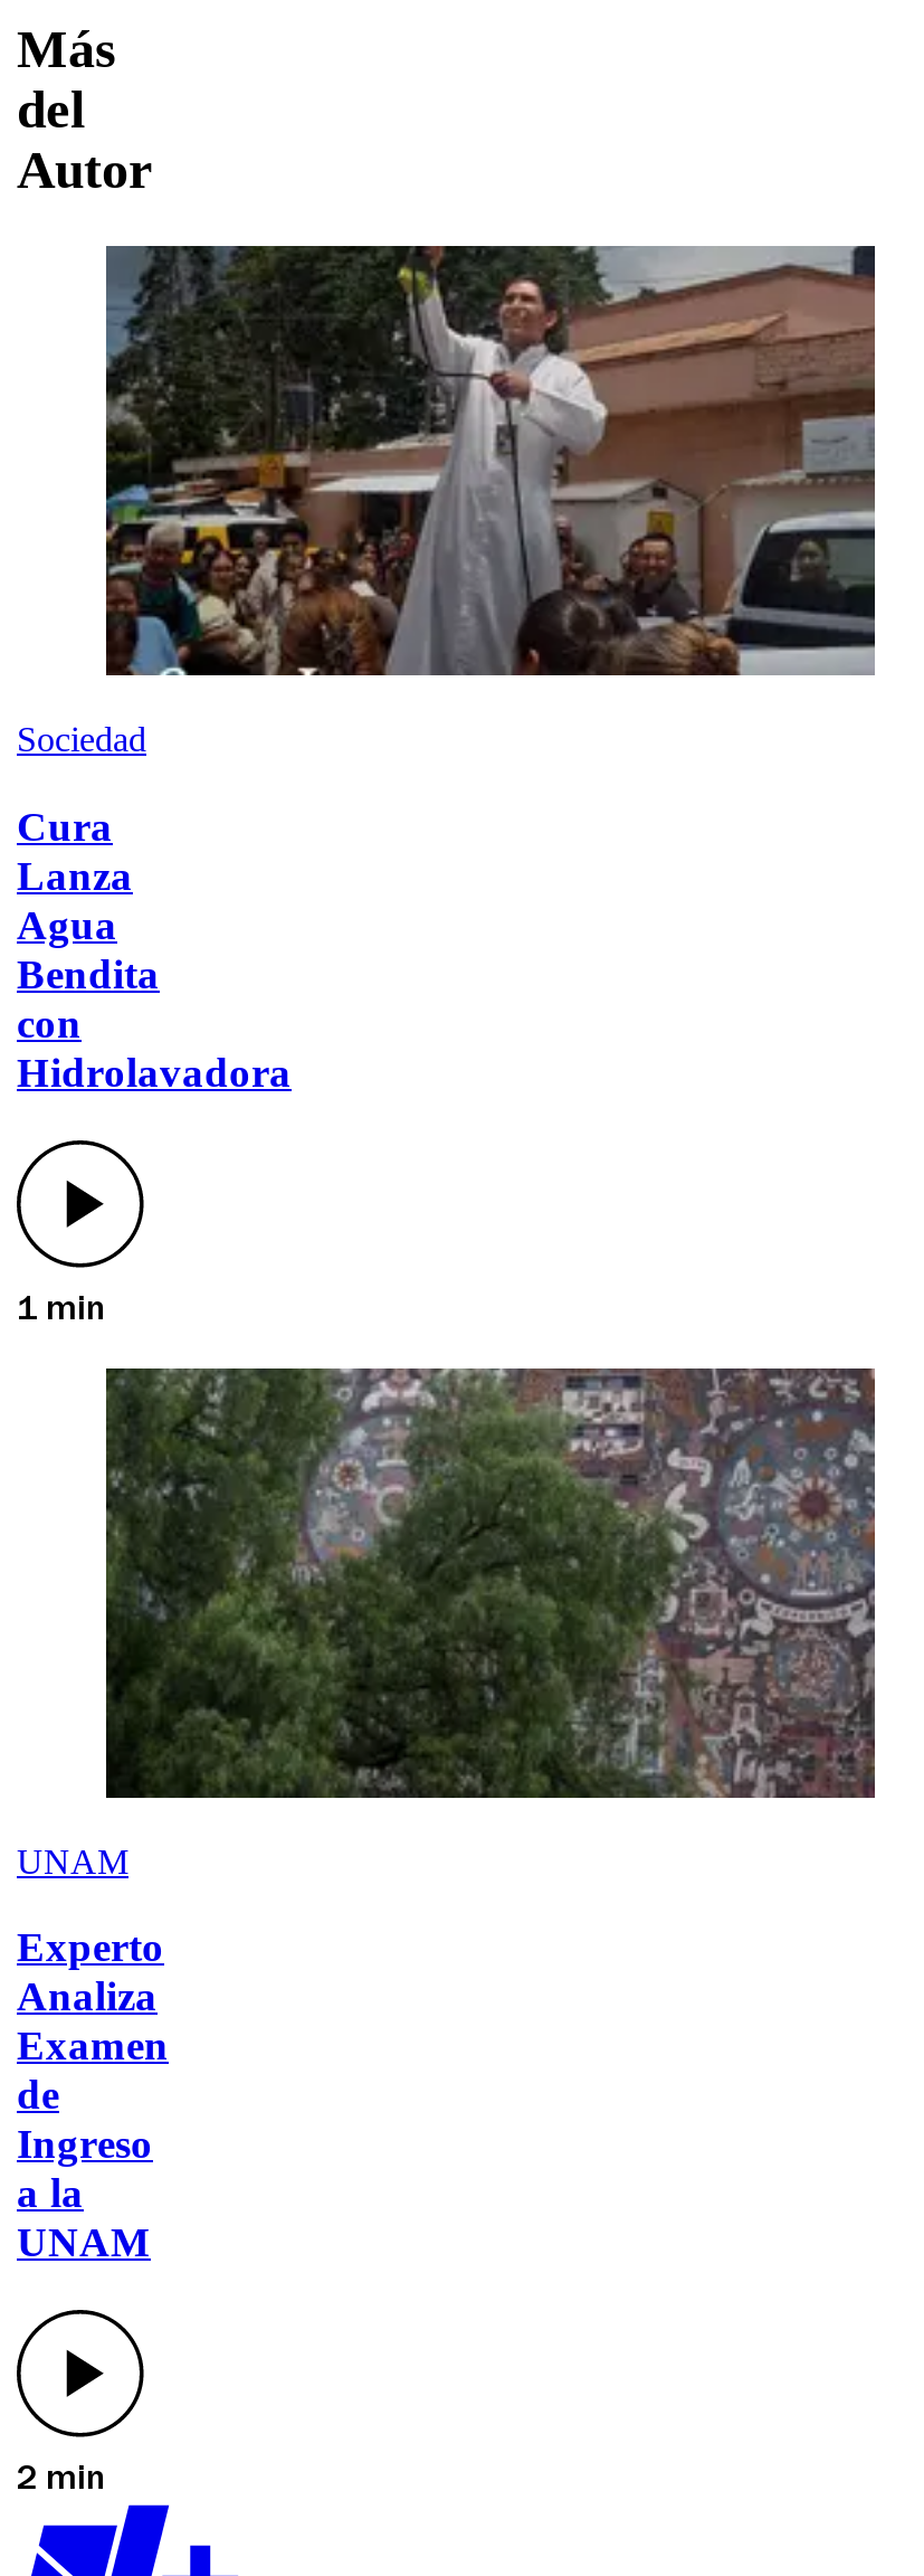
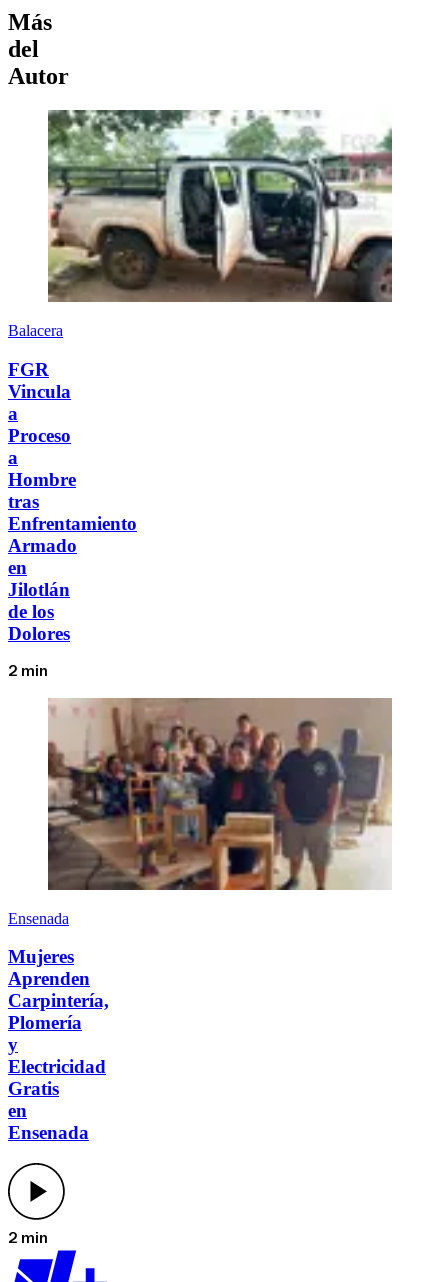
[17,244,877,758] [image] | Sociedad -> [8,109,392,339] [image] | Balacera
[17,803,292,1096] Cura | Lanza | Agua | Bendita | con | Hidrolavadora -> [8,359,137,644] FGR | Vincula | a | Proceso | a | Hombre | tras | Enfrentamiento | Armado | en | Jilotlán | de los | Dolores
[17,1294,106,1330] 1 min -> [8,665,48,681] 2 min
[17,1366,877,1880] [image] | UNAM -> [8,688,392,927] [image] | Ensenada
[17,1924,169,2266] Experto | Analiza | Examen | de | Ingreso | a la | UNAM -> [8,946,109,1143] Mujeres | Aprenden | Carpintería, | Plomería | y | Electricidad | Gratis | en | Ensenada

